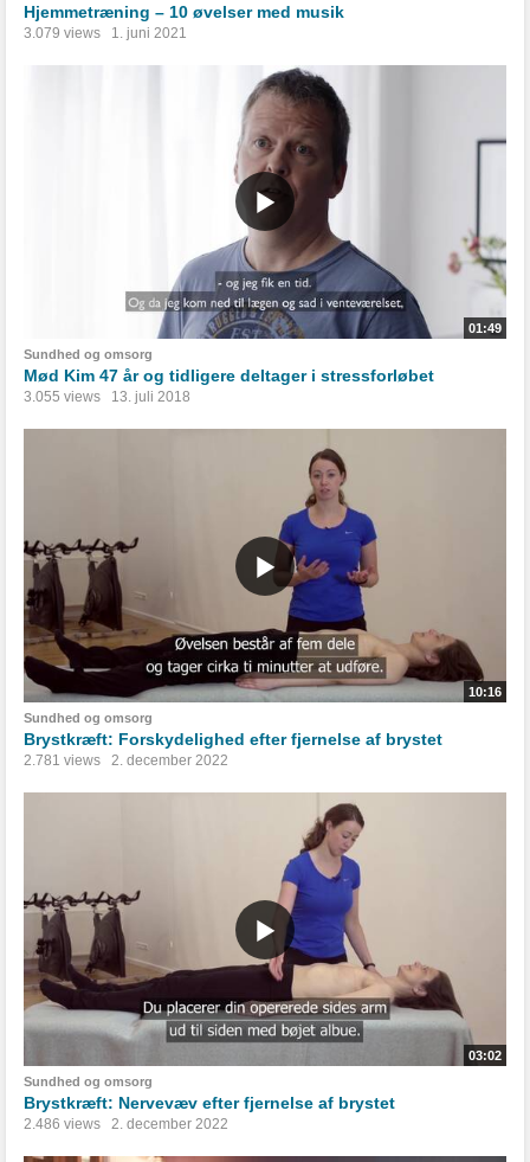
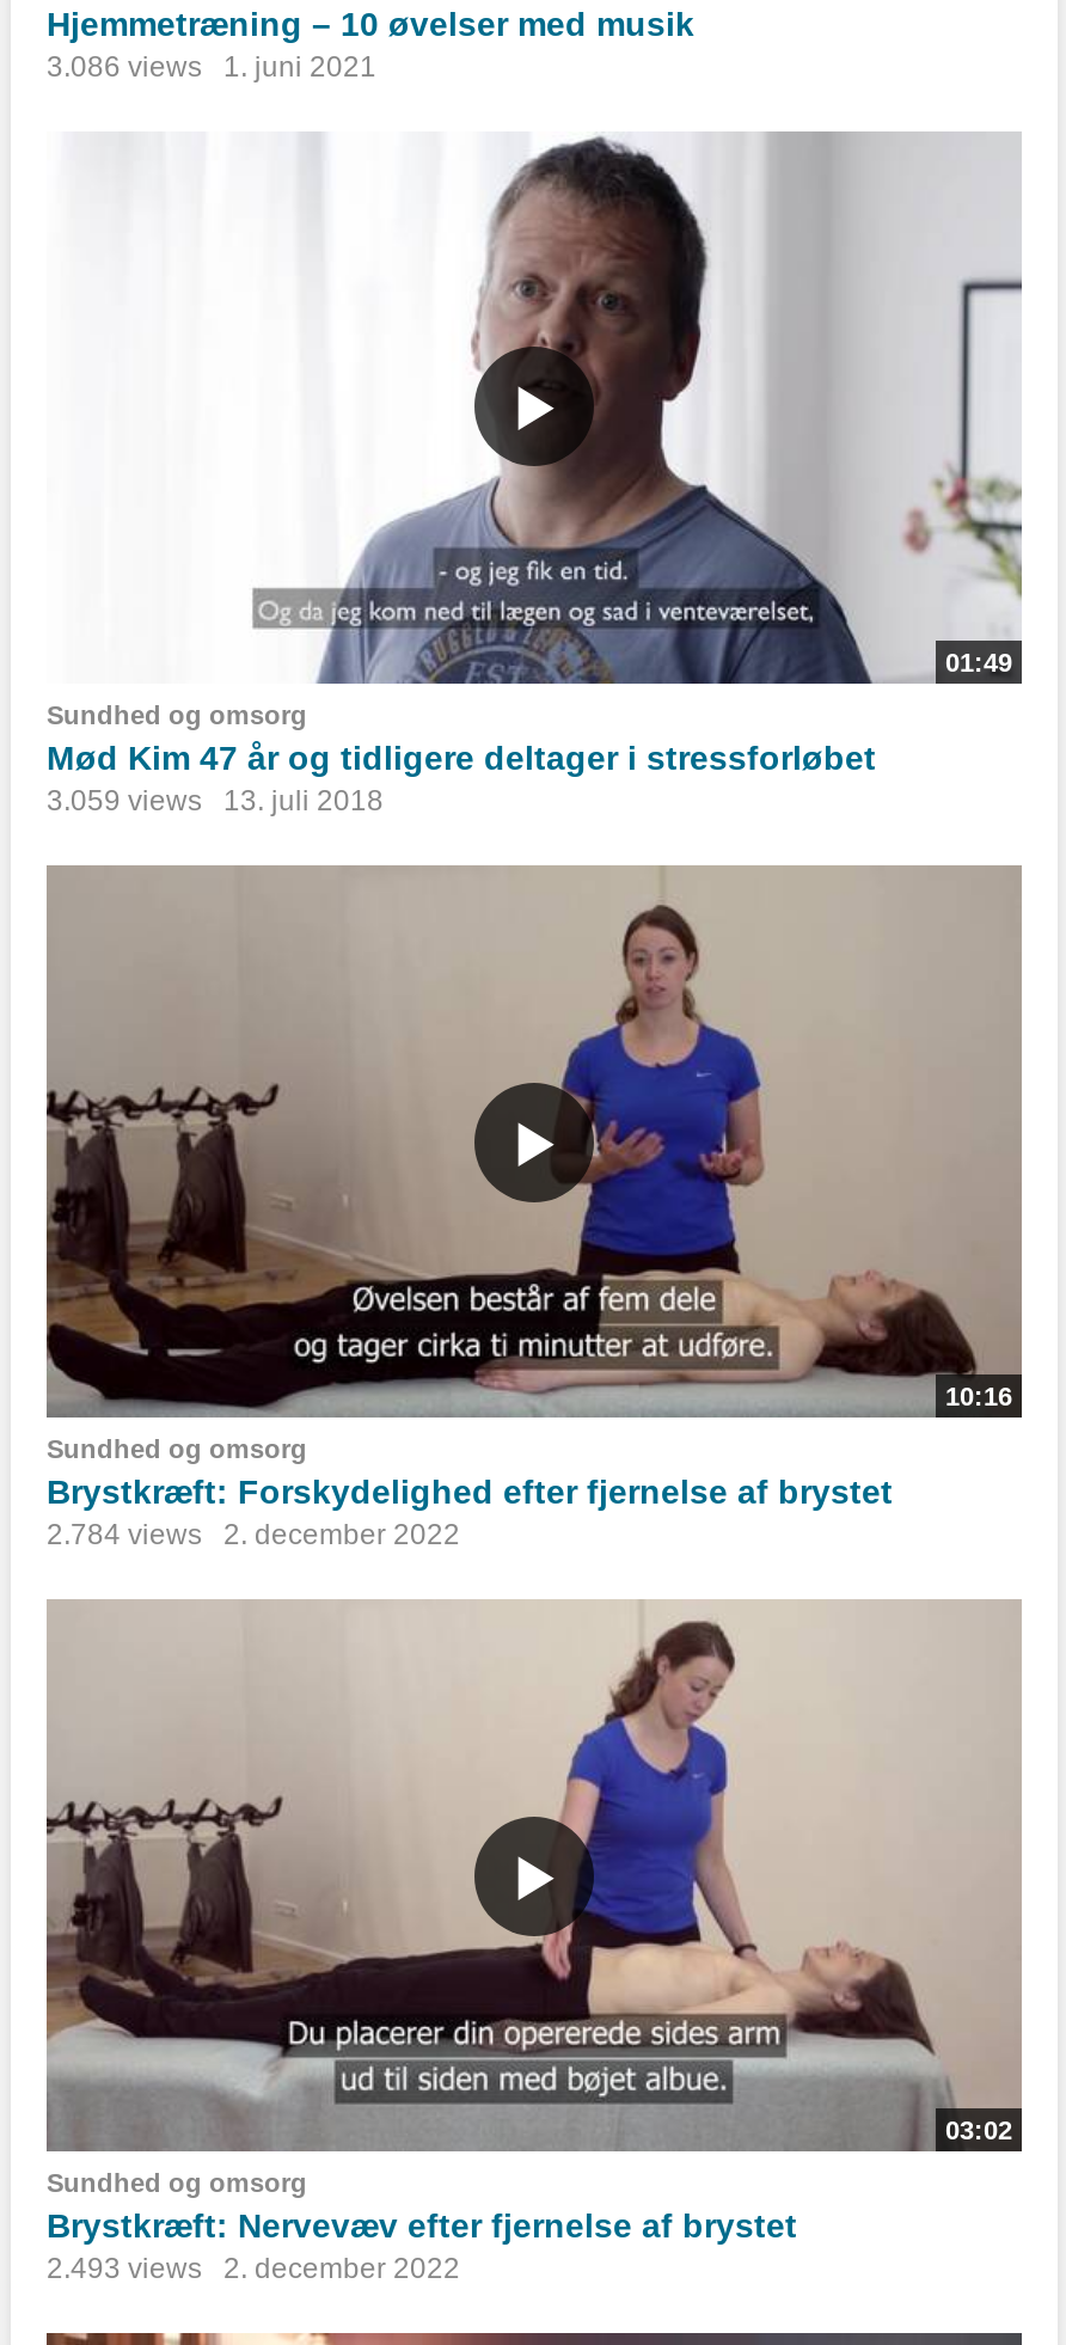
[24,25,187,41] 3.079 views 1. juni 2021 -> [47,50,376,83] 3.086 views 1. juni 2021
[24,389,190,405] 3.055 views 13. juli 2018 -> [47,784,384,818] 3.059 views 13. juli 2018
[24,752,228,769] 2.781 views 2. december 2022 -> [47,1518,460,1552] 2.784 views 2. december 2022
[24,1116,228,1133] 2.486 views 2. december 2022 -> [47,2252,460,2286] 2.493 views 2. december 2022

